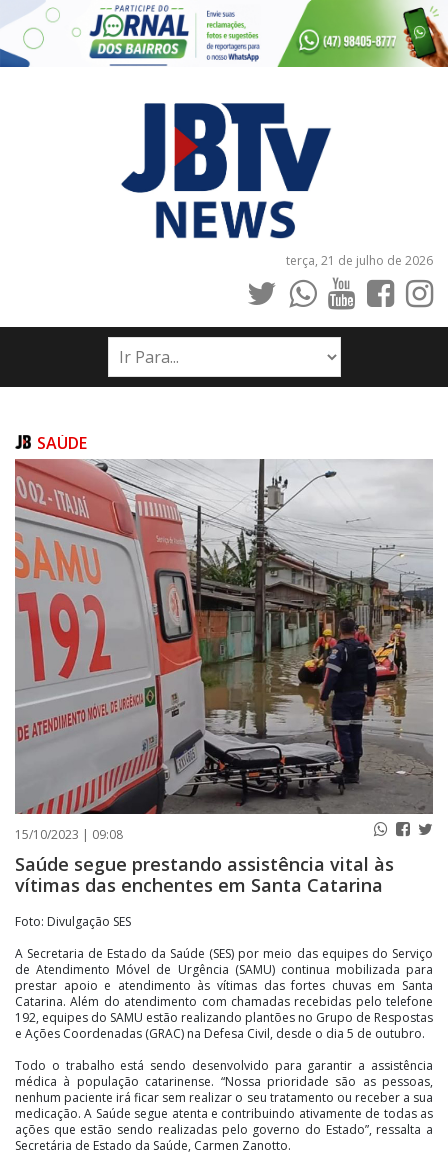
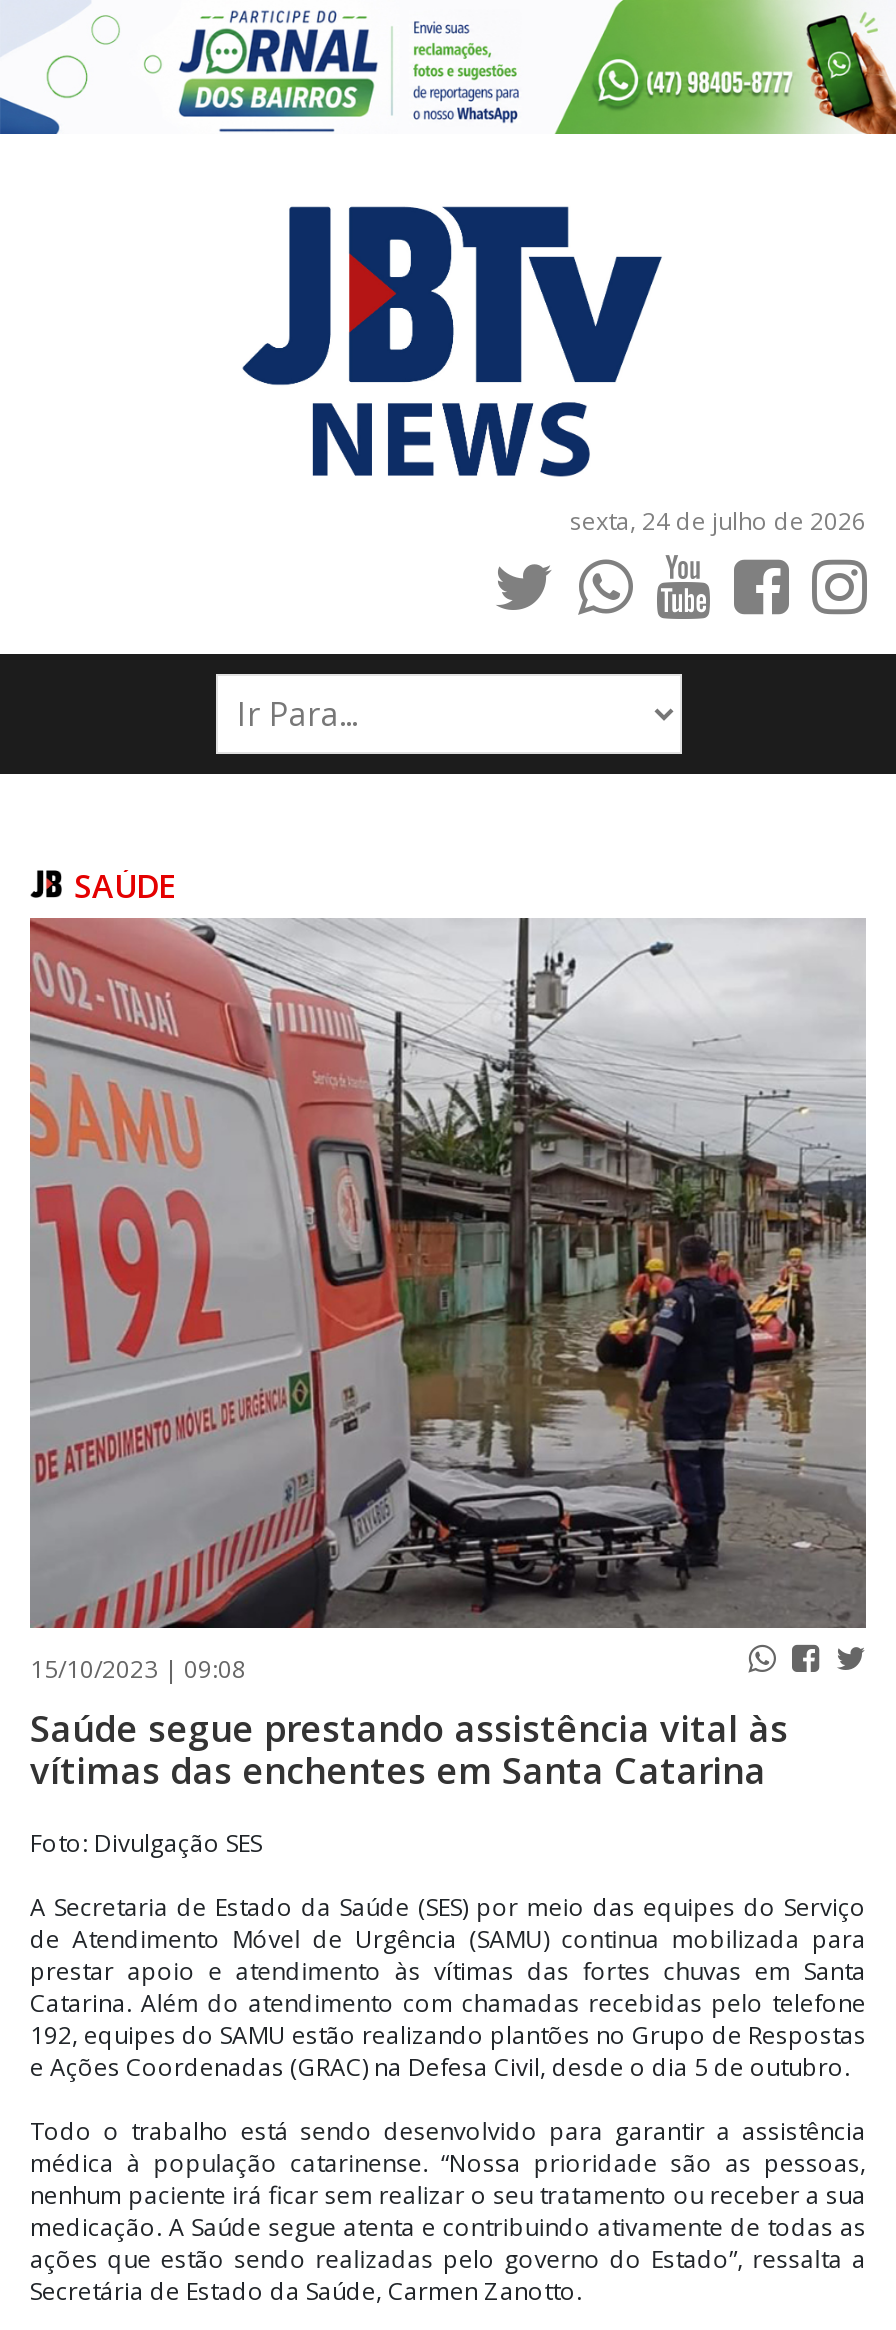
[286,252,433,269] terça, 21 de julho de 2026 -> [570,504,866,538] sexta, 24 de julho de 2026

